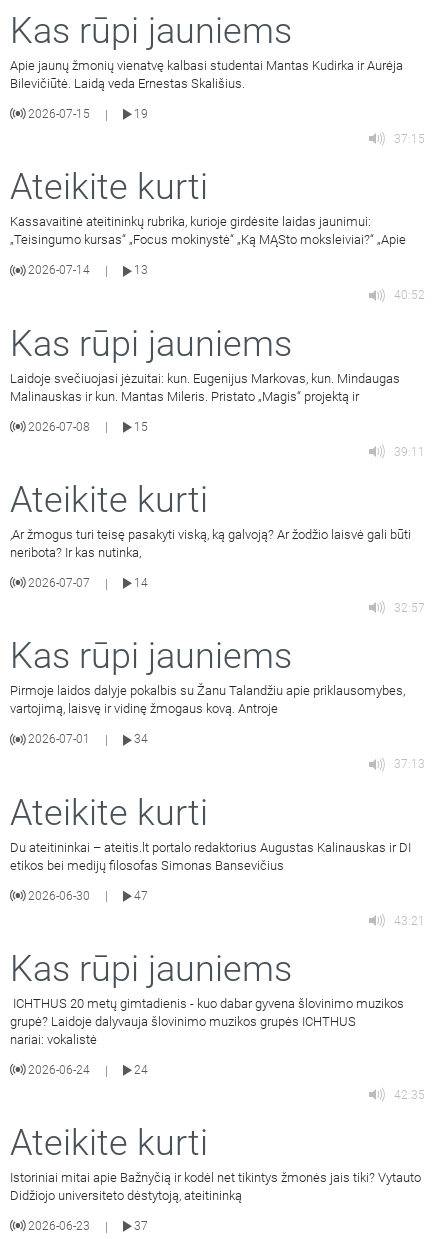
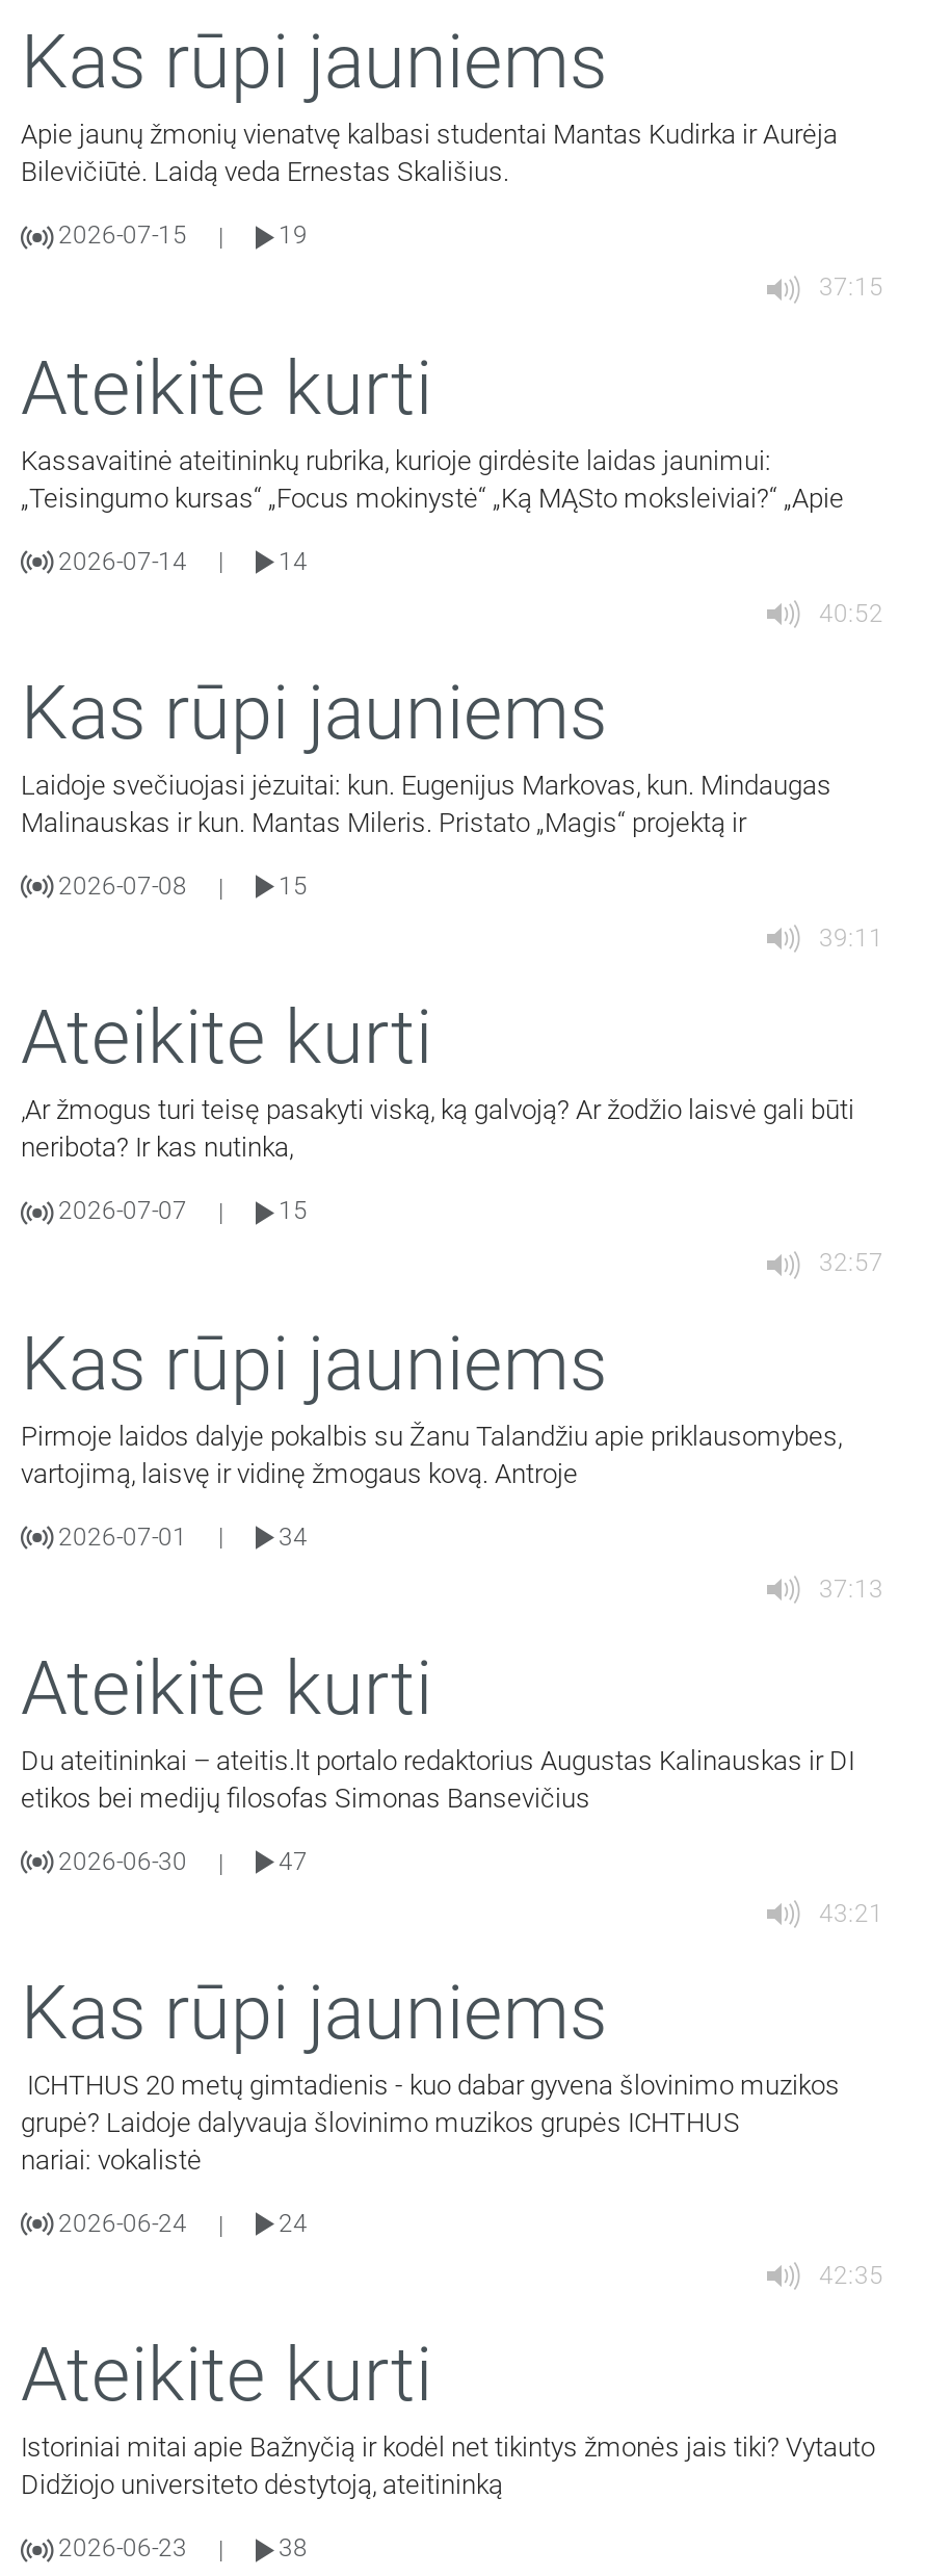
[134,263,148,277] 13 -> [279,547,308,576] 14
[134,576,148,590] 14 -> [279,1197,308,1226] 15
[134,1219,148,1233] 37 -> [279,2535,308,2564] 38

